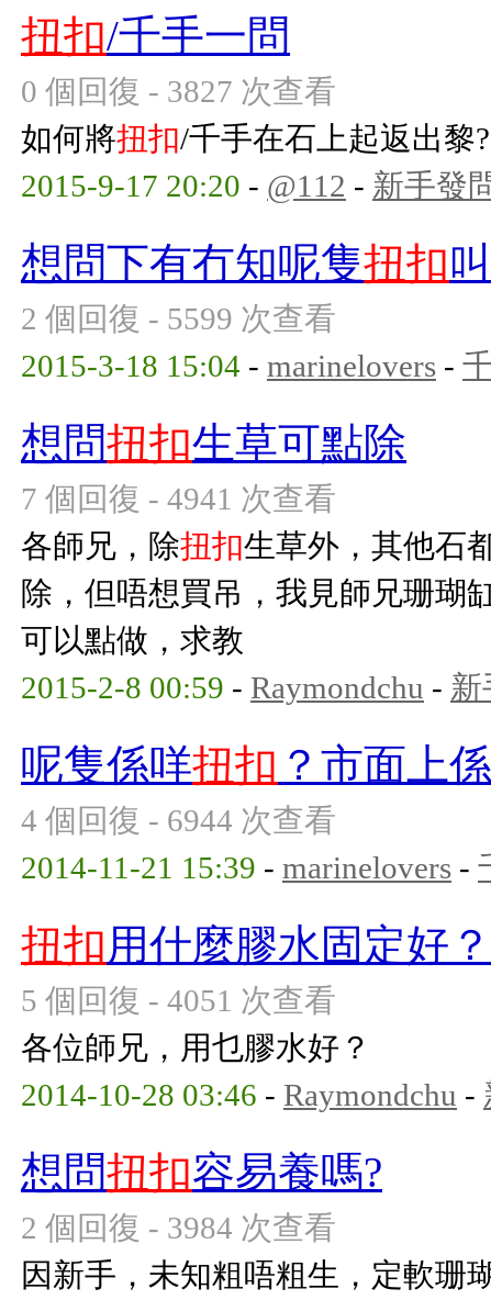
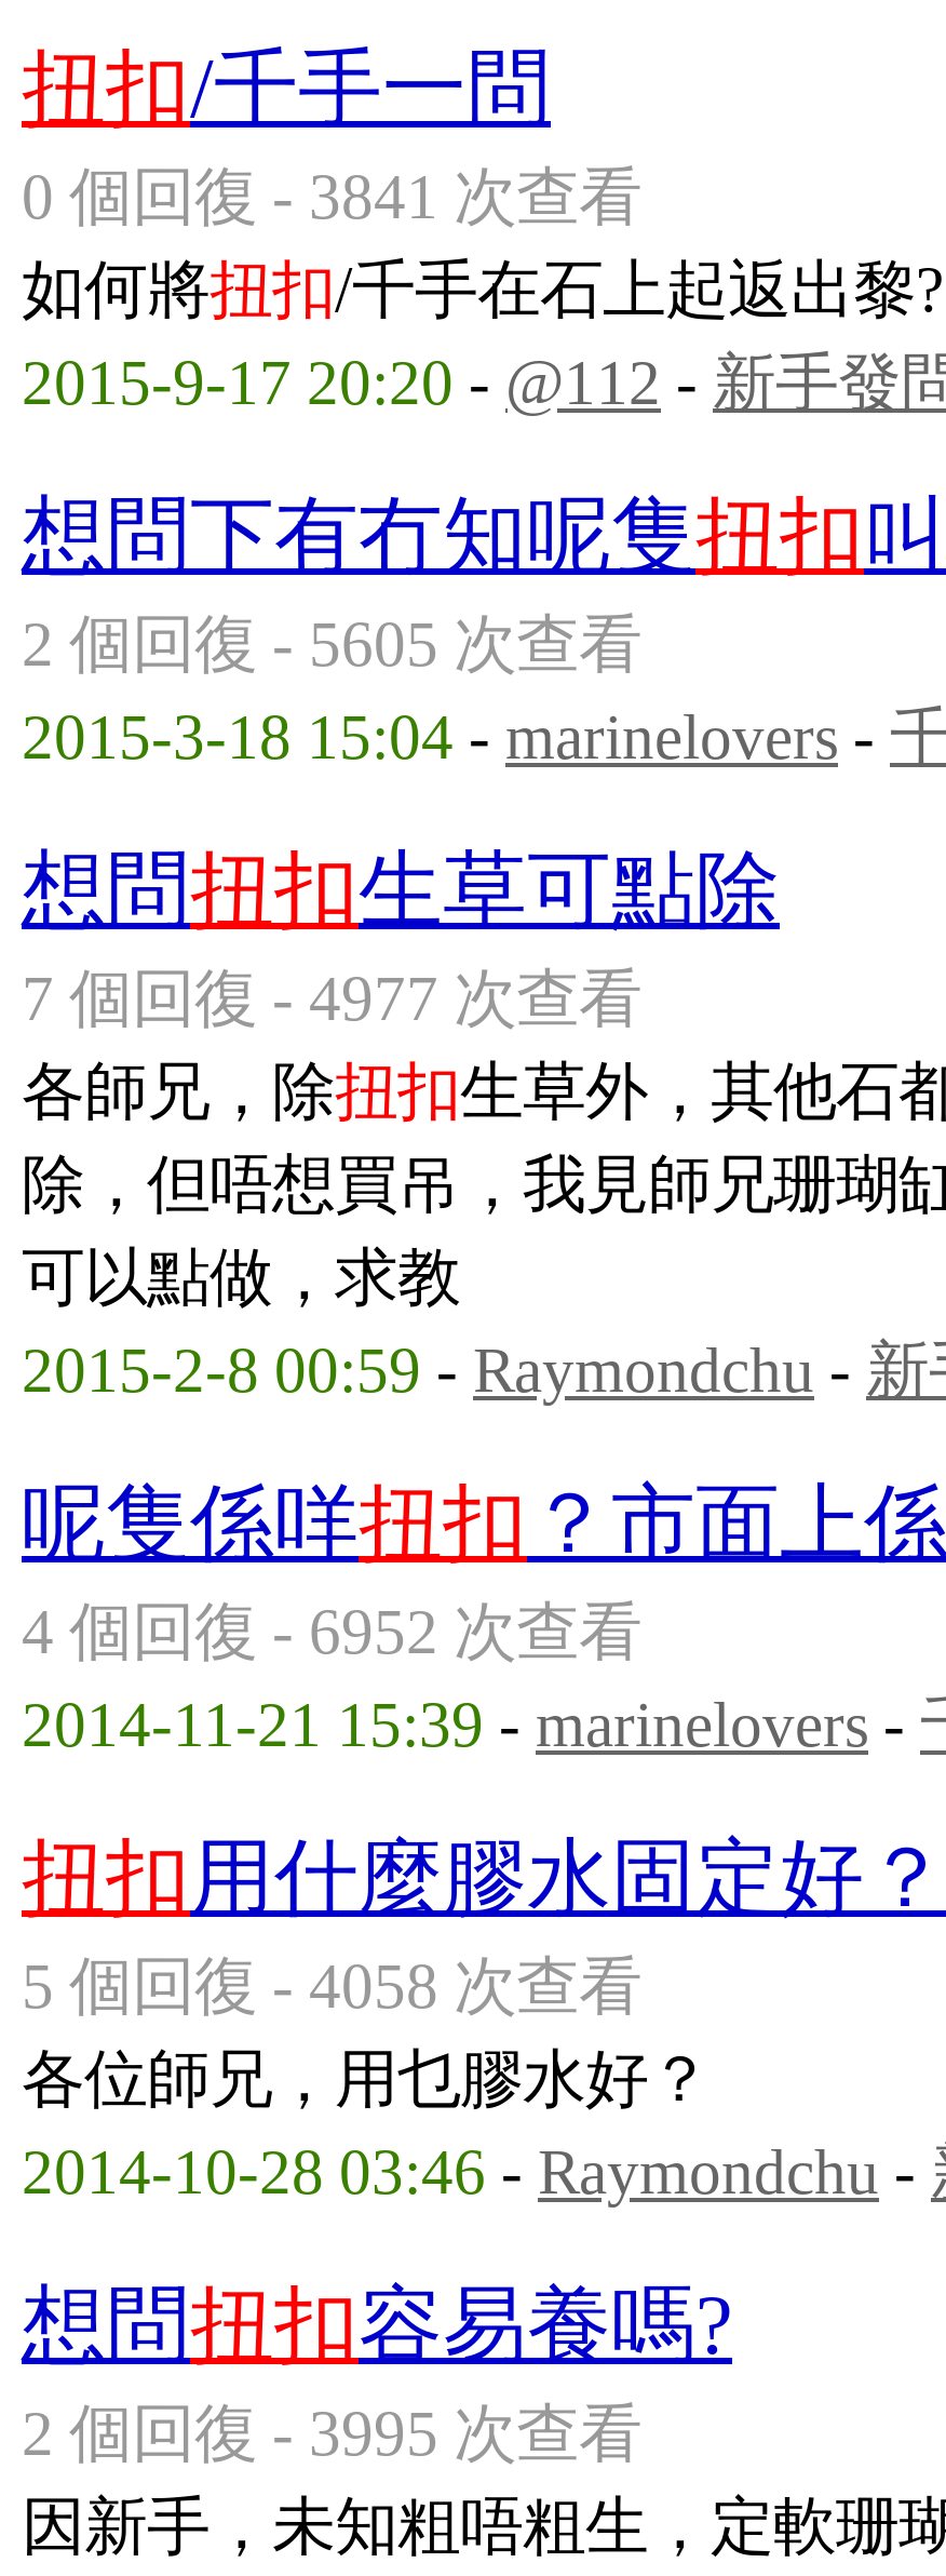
[21,74,336,109] 0 個回復 - 3827 次查看 -> [22,162,641,231] 0 個回復 - 3841 次查看
[21,301,336,336] 2 個回復 - 5599 次查看 -> [22,609,641,679] 2 個回復 - 5605 次查看
[21,481,336,516] 7 個回復 - 4941 次查看 -> [22,964,641,1033] 7 個回復 - 4977 次查看
[21,803,336,838] 4 個回復 - 6944 次查看 -> [22,1597,641,1666] 4 個回復 - 6952 次查看
[21,983,336,1018] 5 個回復 - 4051 次查看 -> [22,1951,641,2021] 5 個回復 - 4058 次查看
[21,1210,336,1245] 2 個回復 - 3984 次查看 -> [22,2399,641,2468] 2 個回復 - 3995 次查看

